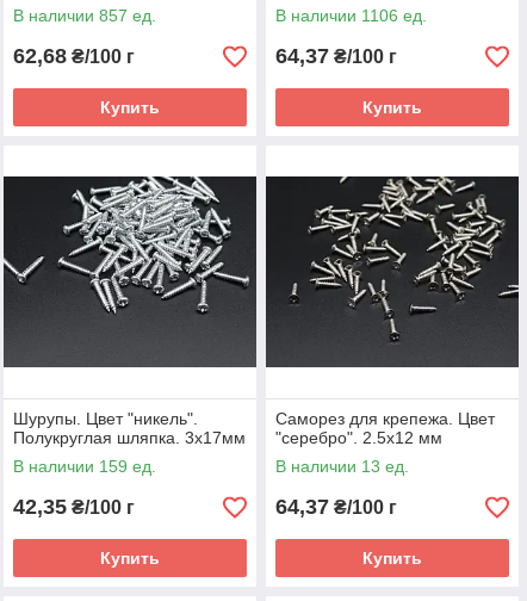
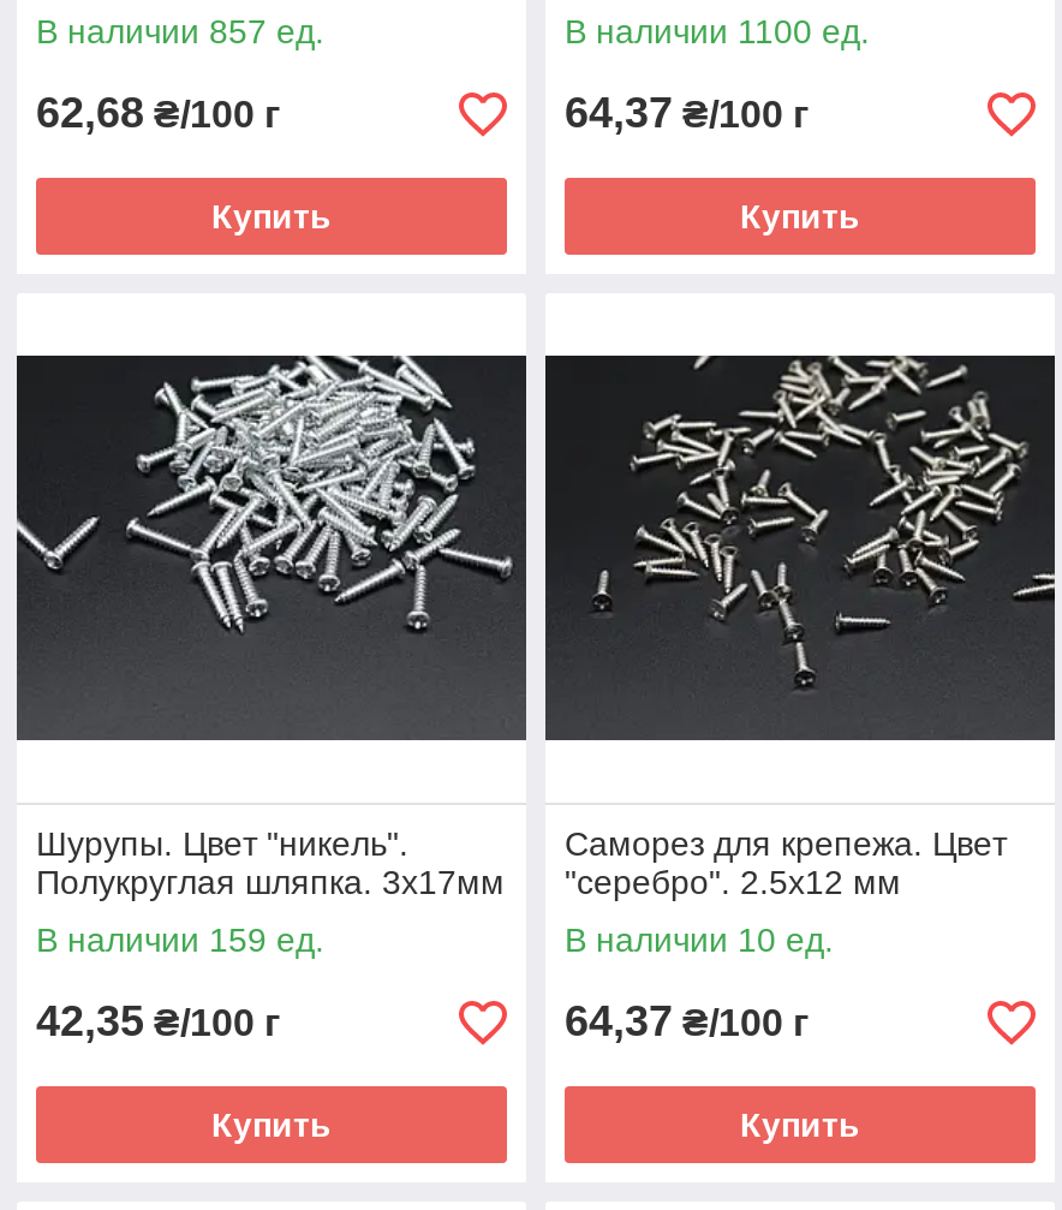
[275,6,427,25] В наличии 1106 ед. -> [565,12,870,50] В наличии 1100 ед.
[275,457,409,476] В наличии 13 ед. -> [565,920,834,959] В наличии 10 ед.

